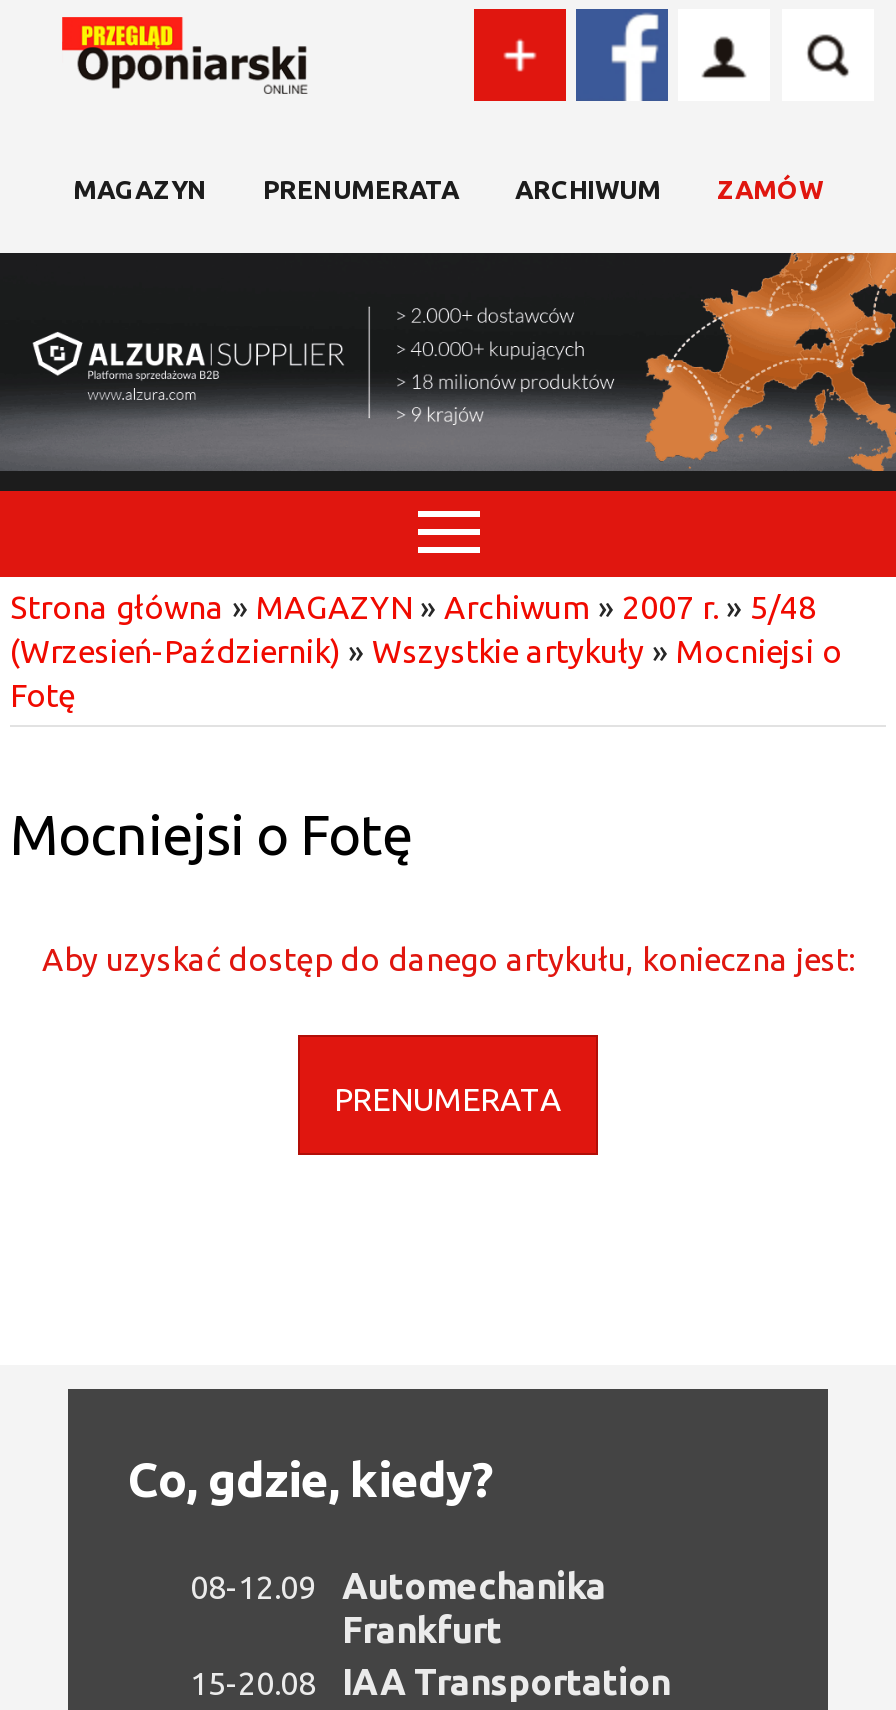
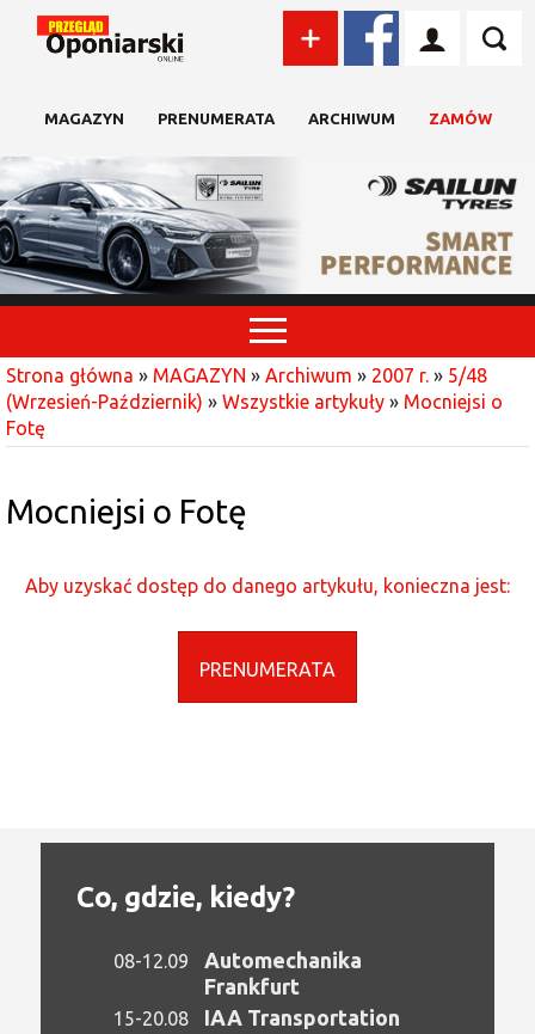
[6,251,890,473] [image] -> [4,158,531,295] [image]

